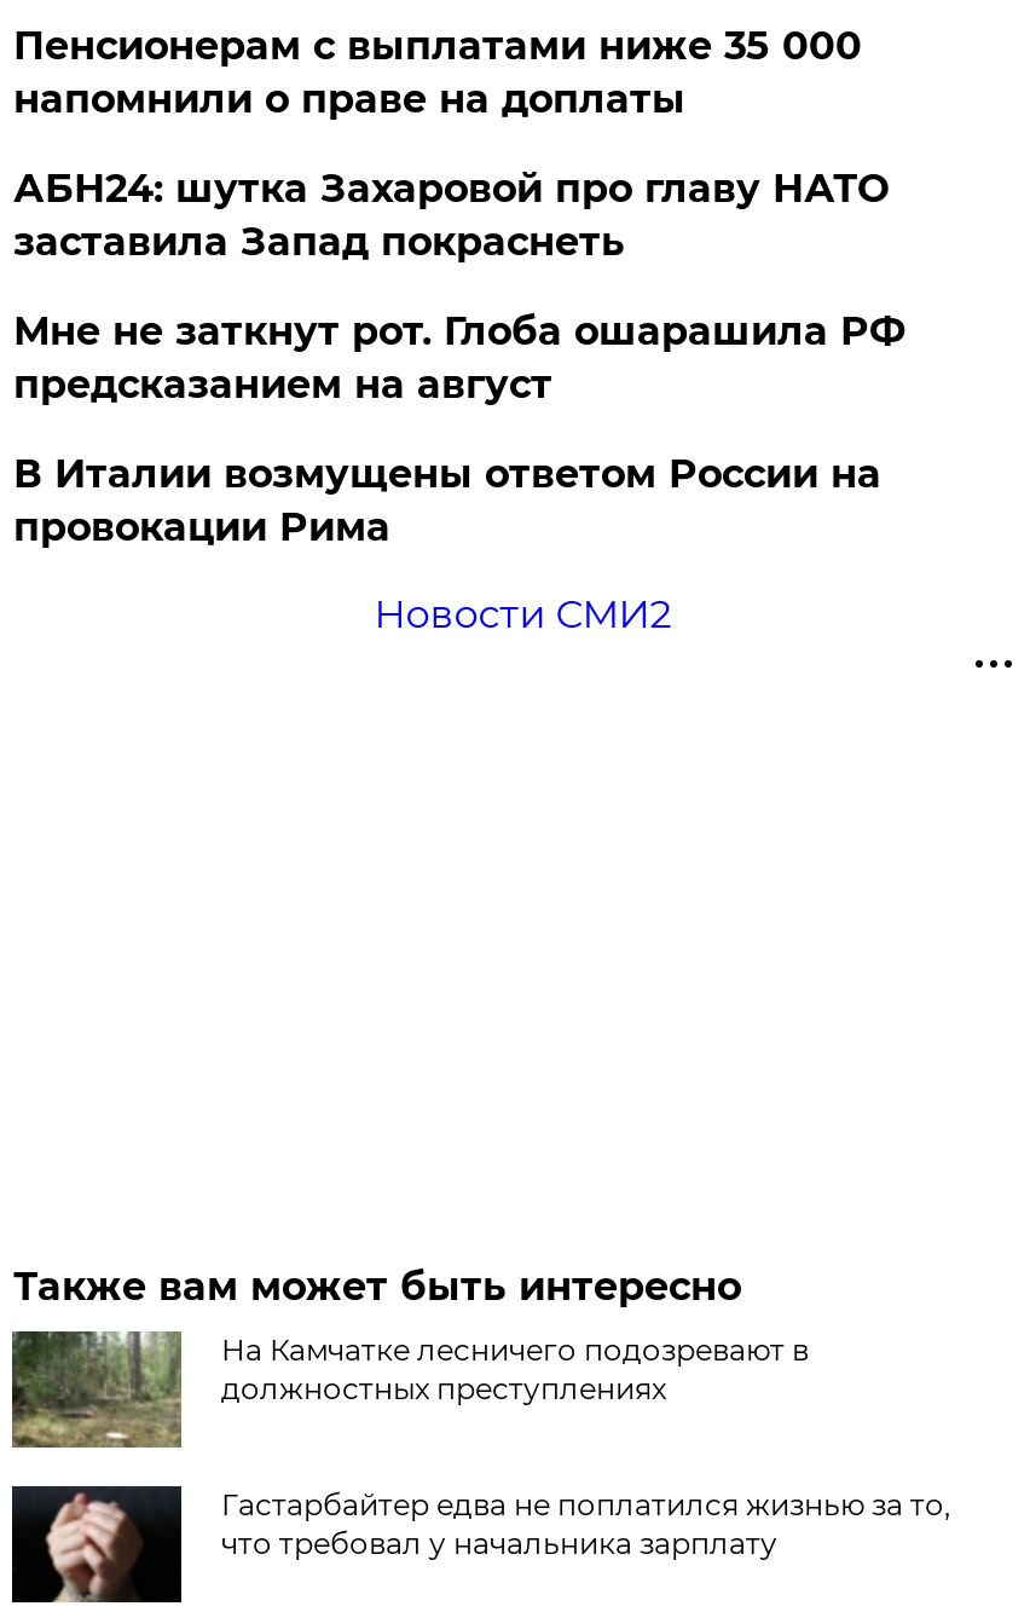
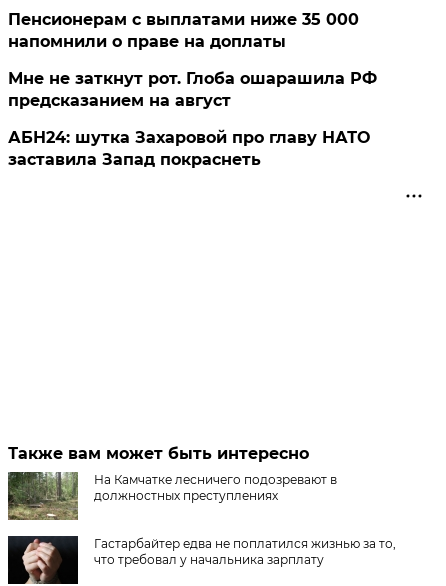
moved [13,164,888,264] -> [8,127,370,168]: АБН24: шутка Захаровой про главу НАТО | заставила Запад покраснеть
[13,450,881,636] В Италии возмущены ответом России на | провокации Рима | Новости СМИ2 -> none

